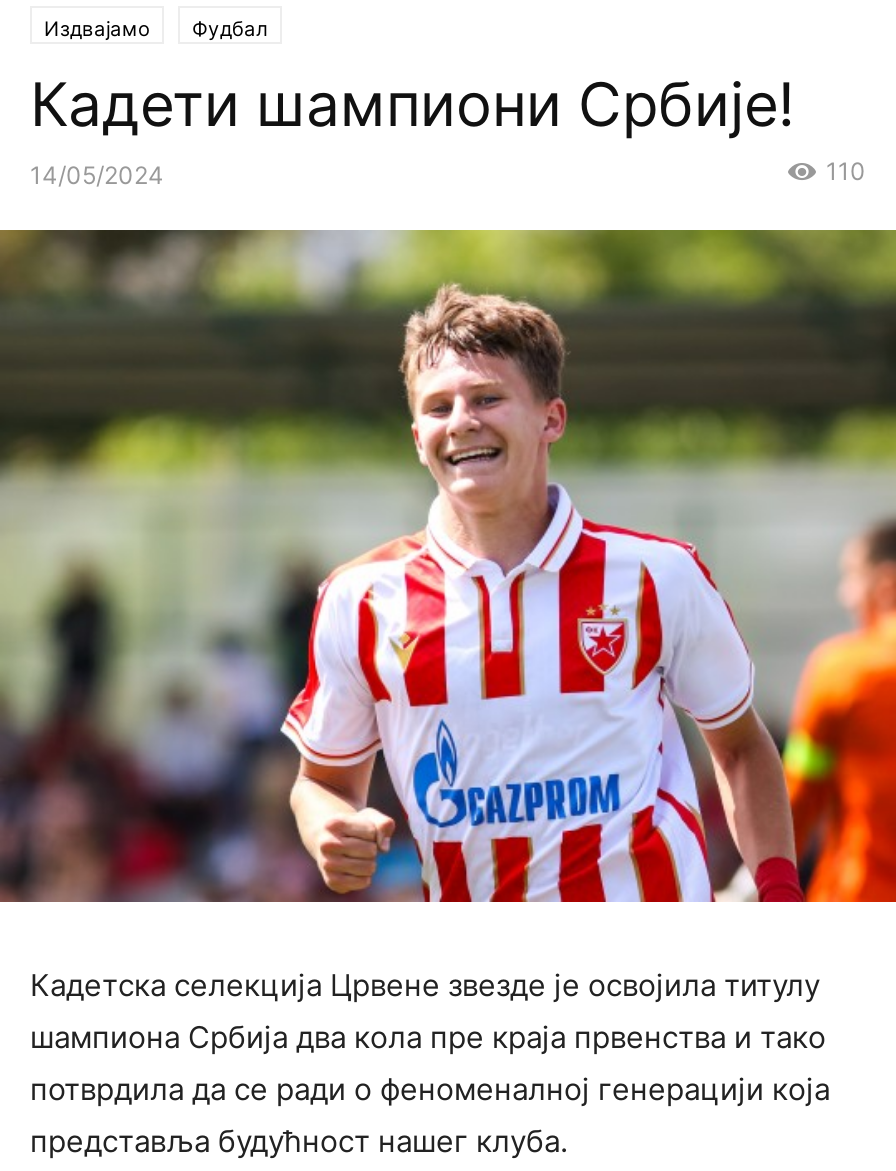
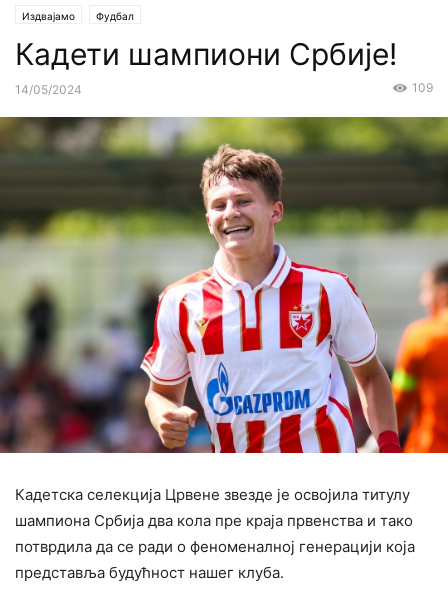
[826,156,866,186] 110 -> [412,80,433,95] 109

